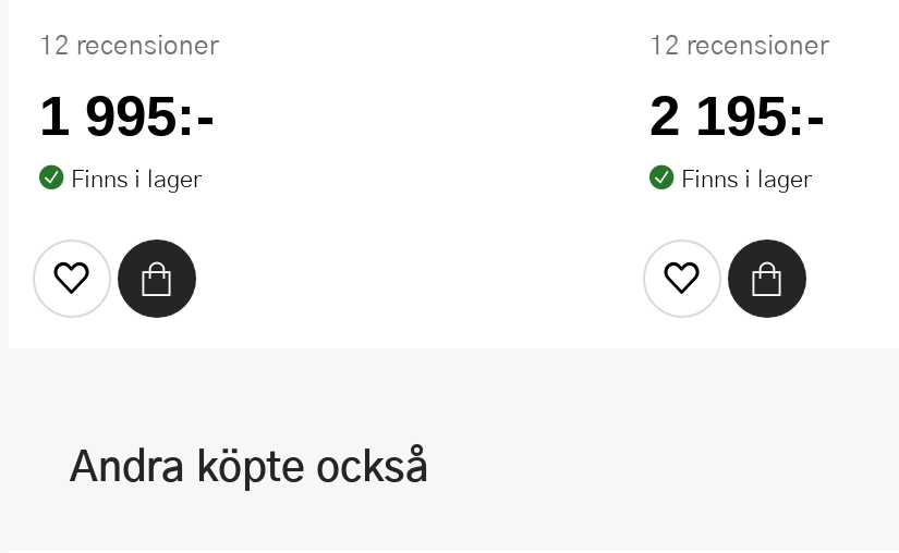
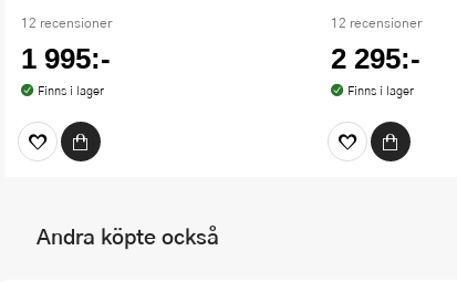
[649,84,826,145] 2 195:- -> [331,43,420,74] 2 295:-

